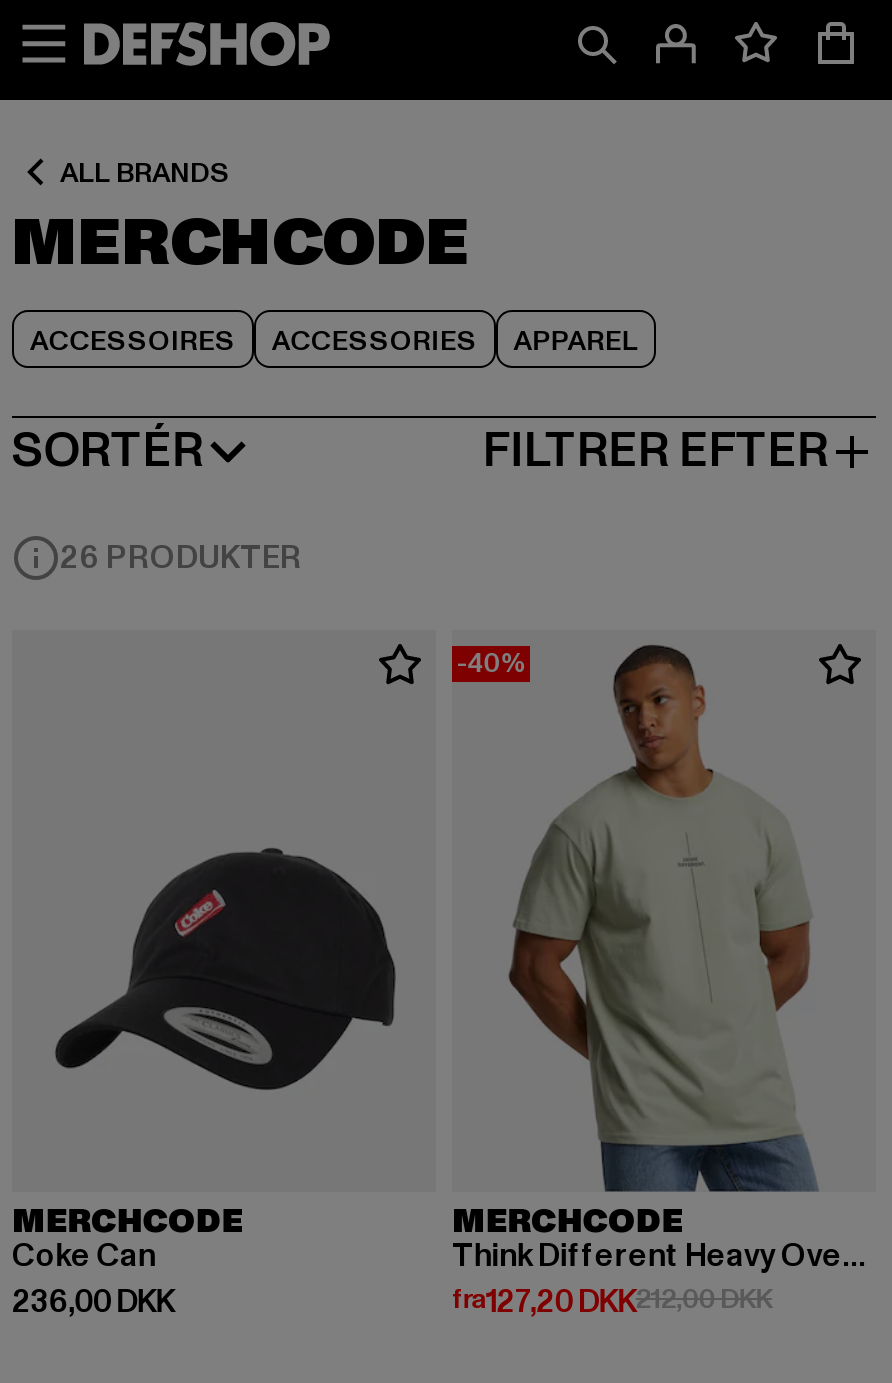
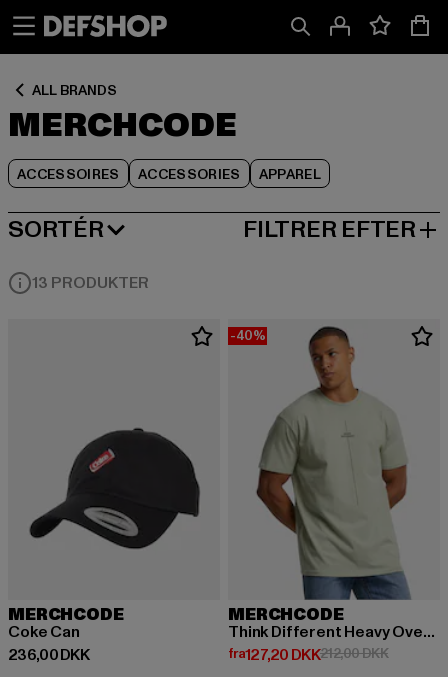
[60,536,302,580] 26 PRODUKTER -> [32,272,149,294] 13 PRODUKTER

